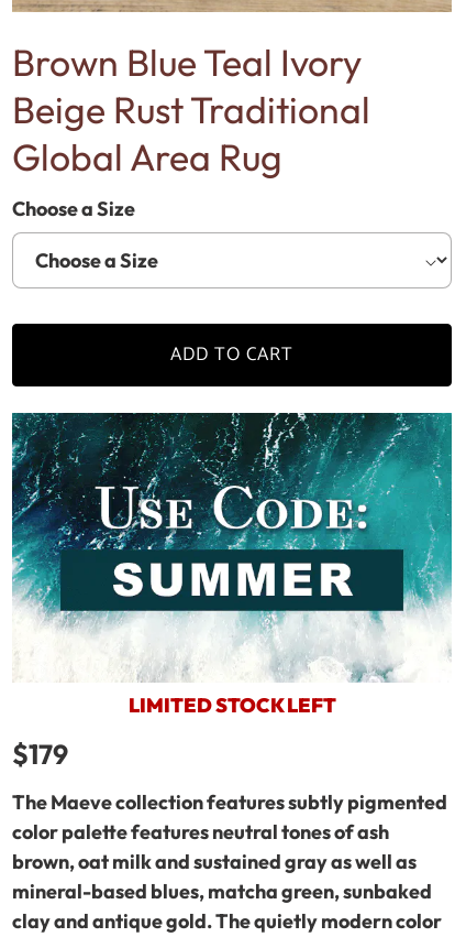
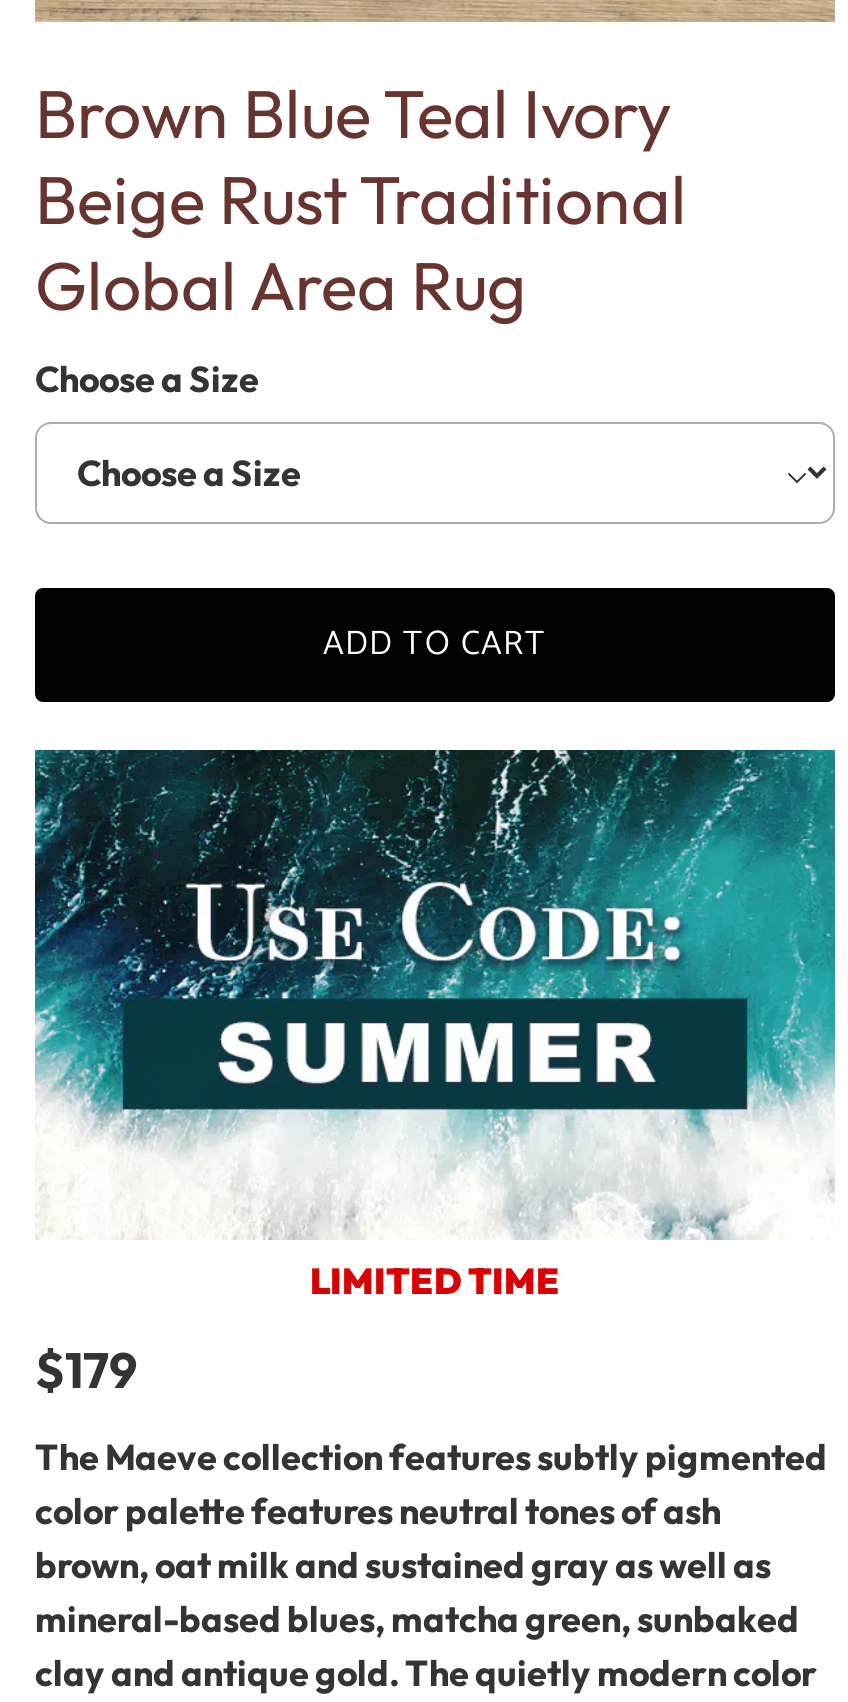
[128,693,336,718] LIMITED STOCK LEFT -> [310,1259,560,1305] LIMITED TIME

